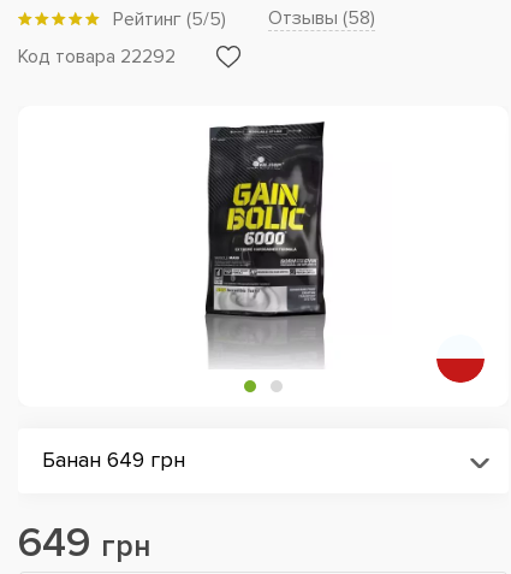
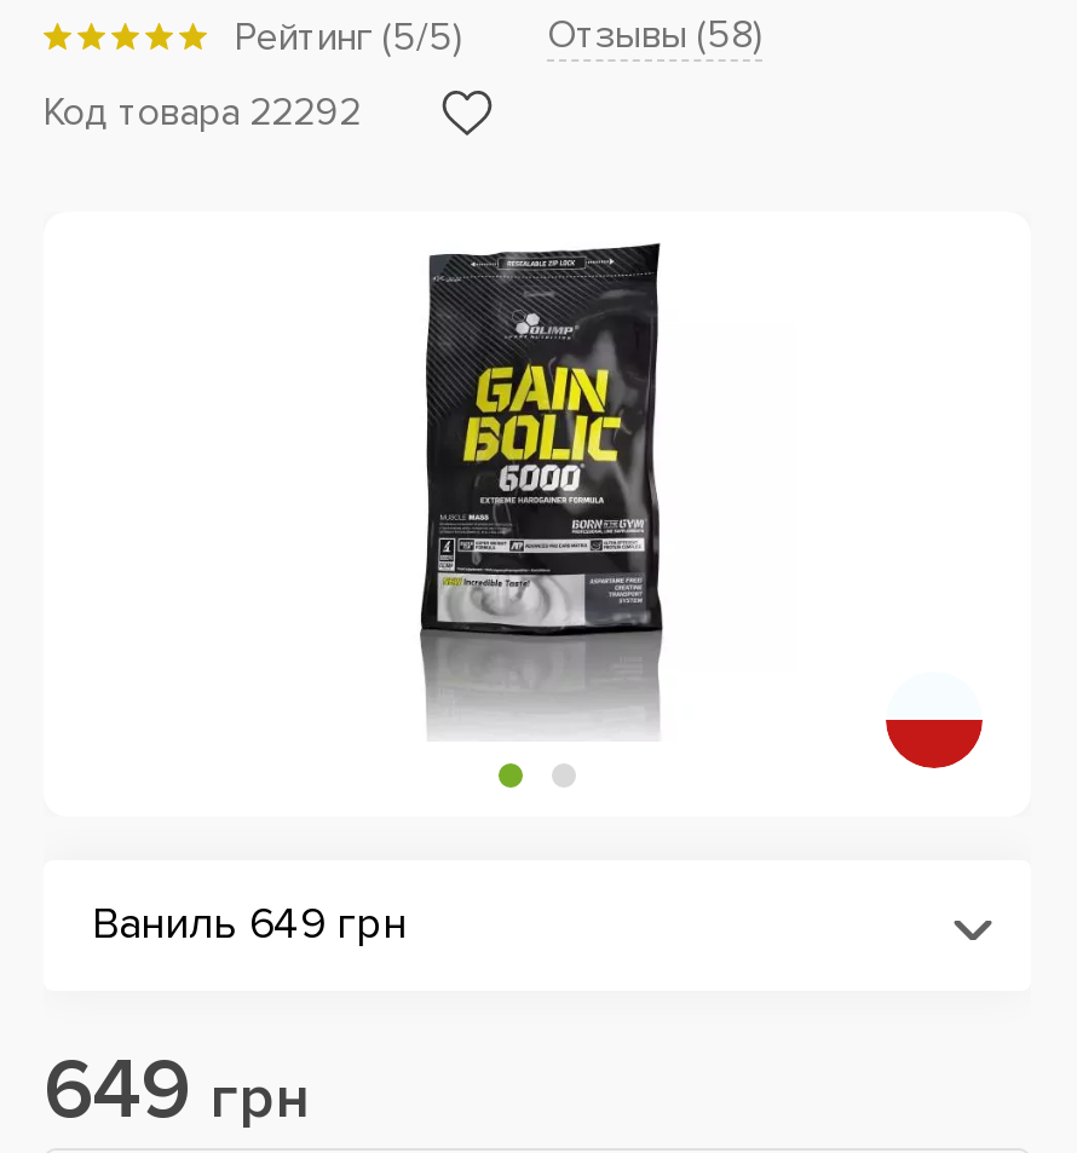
[42,446,185,473] Банан 649 грн -> [92,897,407,950] Ваниль 649 грн

